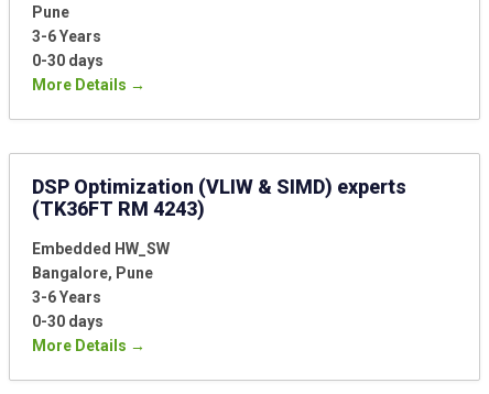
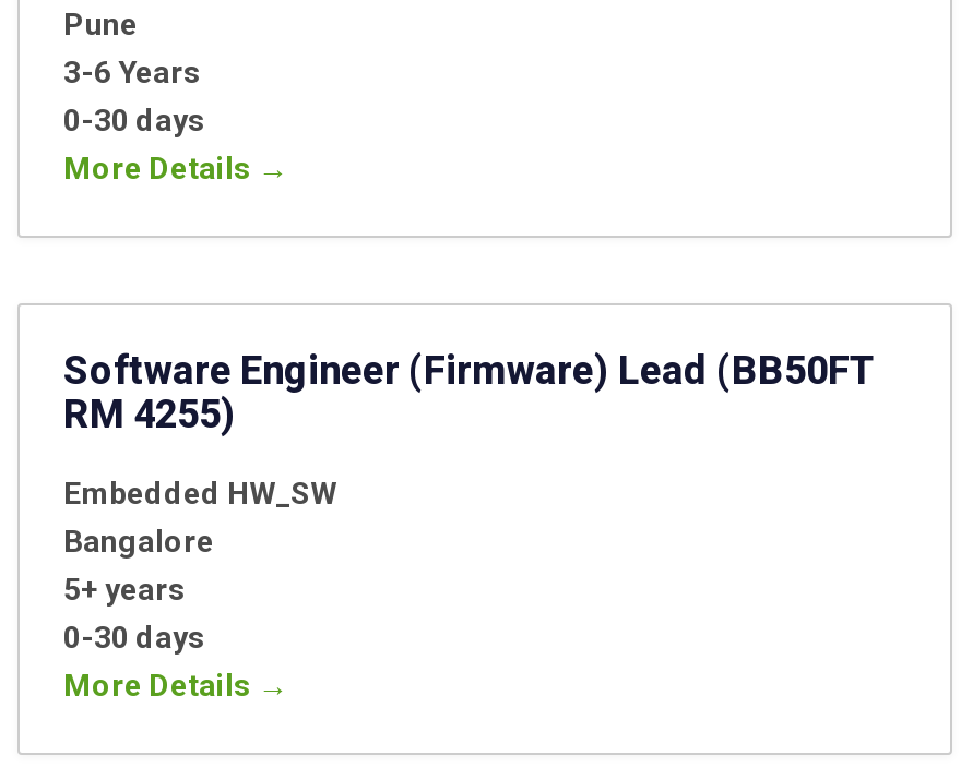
[32,175,406,221] DSP Optimization (VLIW & SIMD) experts | (TK36FT RM 4243) -> [63,348,878,437] Software Engineer (Firmware) Lead (BB50FT | RM 4255)
[32,265,153,306] Bangalore Pune | 3-6 Years -> [63,525,214,607] Bangalore | 5+ years

